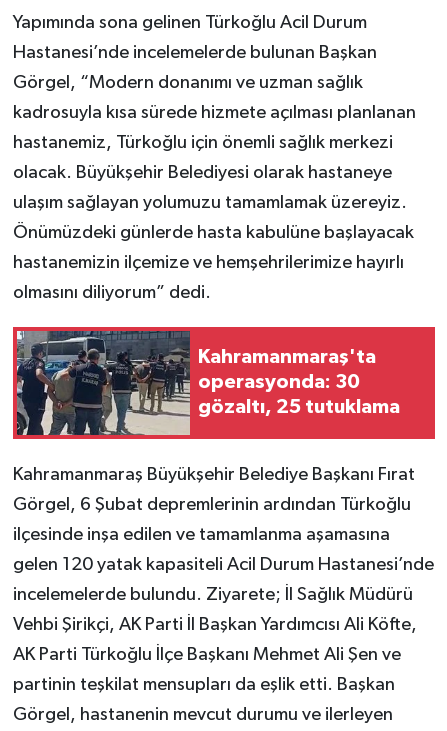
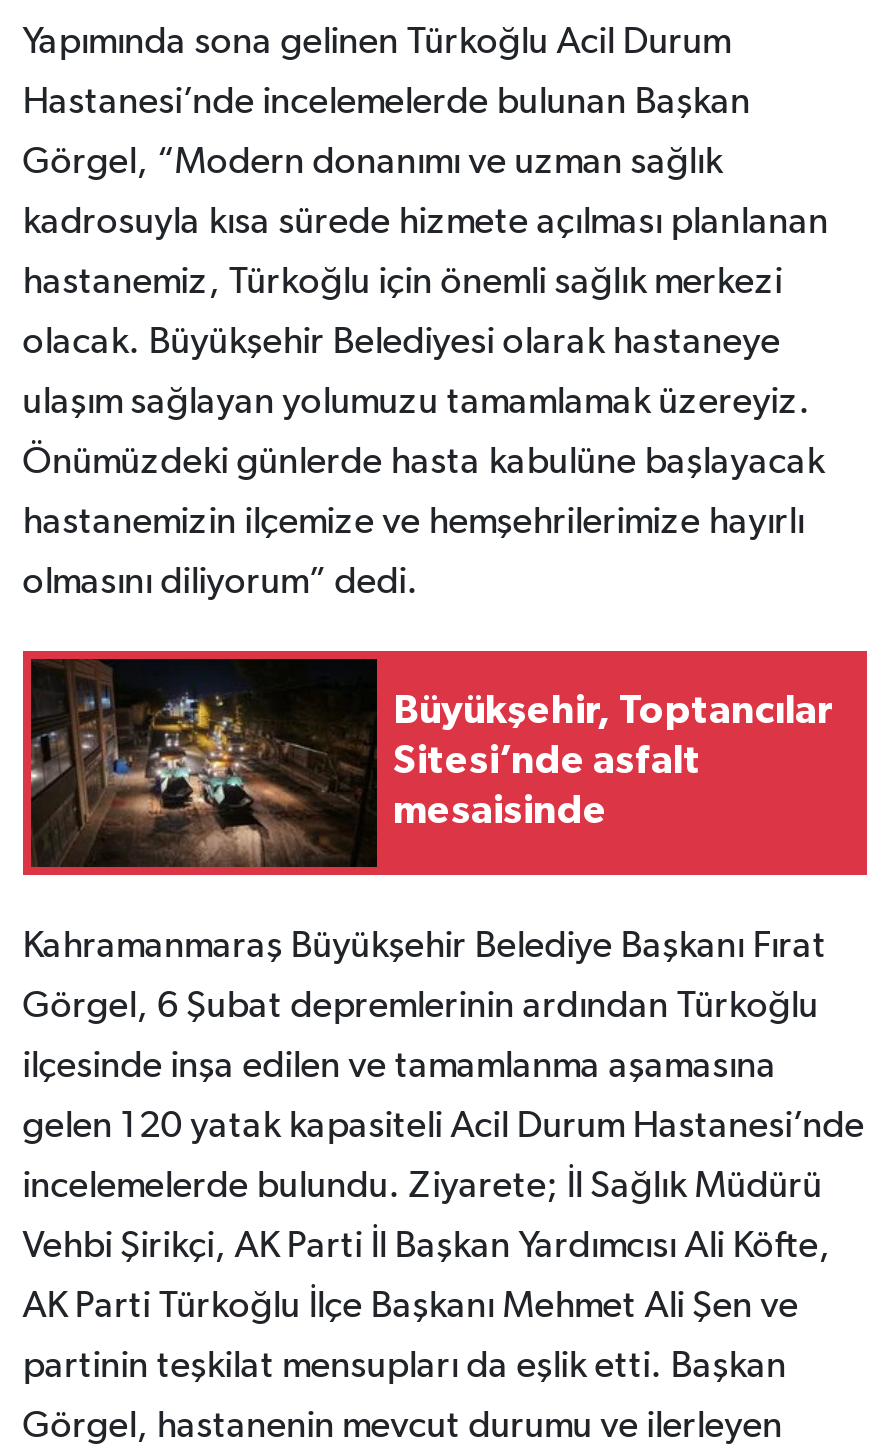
[16,330,400,436] [image] | Kahramanmaraş'ta | operasyonda: 30 | gözaltı, 25 tutuklama -> [29,657,833,869] [image] | Büyükşehir, Toptancılar | Sitesi’nde asfalt | mesaisinde

